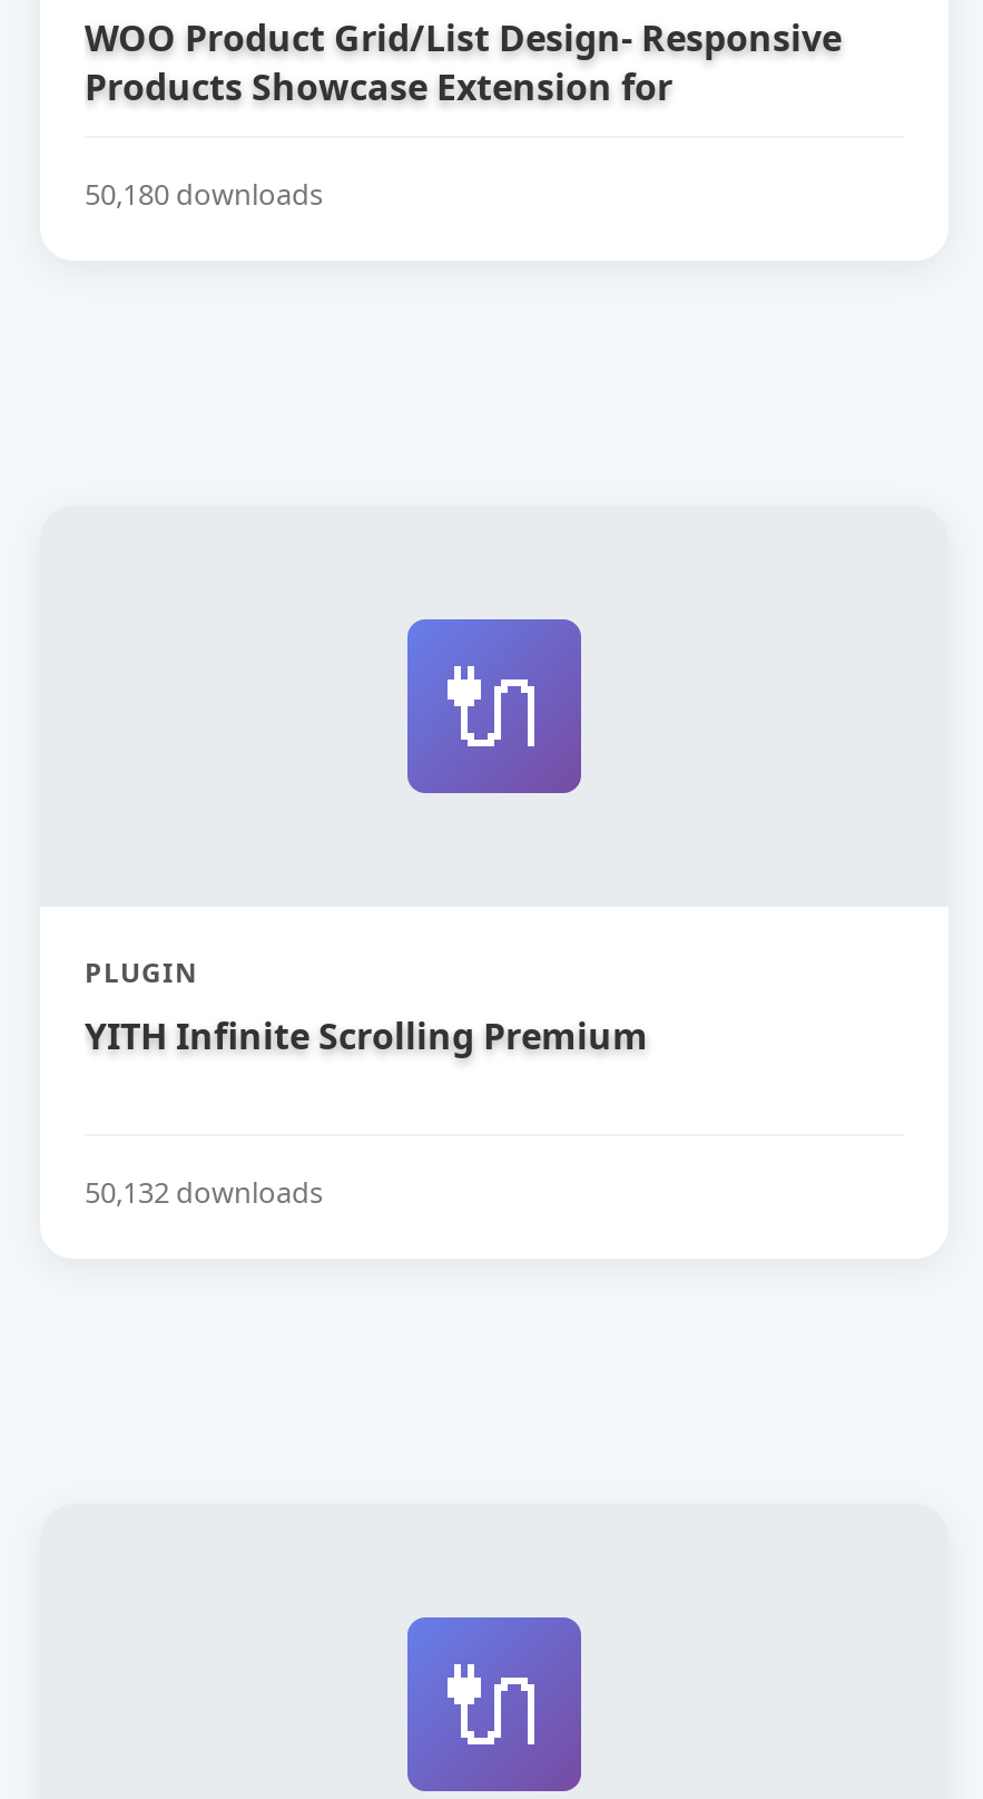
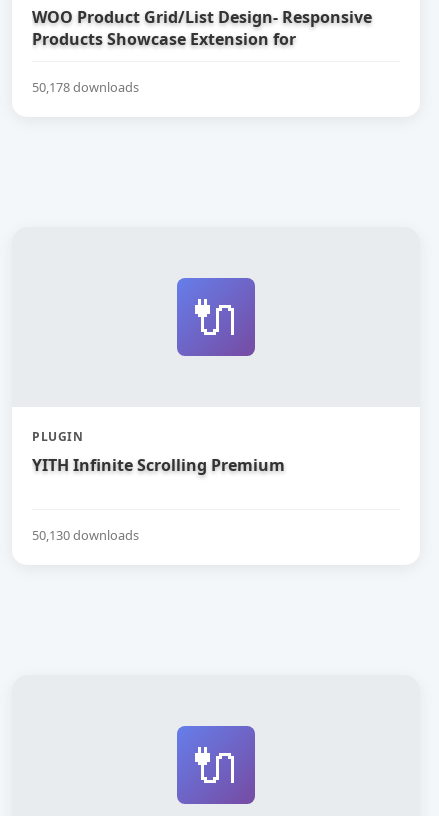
[85,173,323,213] 50,180 downloads -> [32,78,139,96] 50,178 downloads
[85,1171,323,1211] 50,132 downloads -> [32,526,139,544] 50,130 downloads

